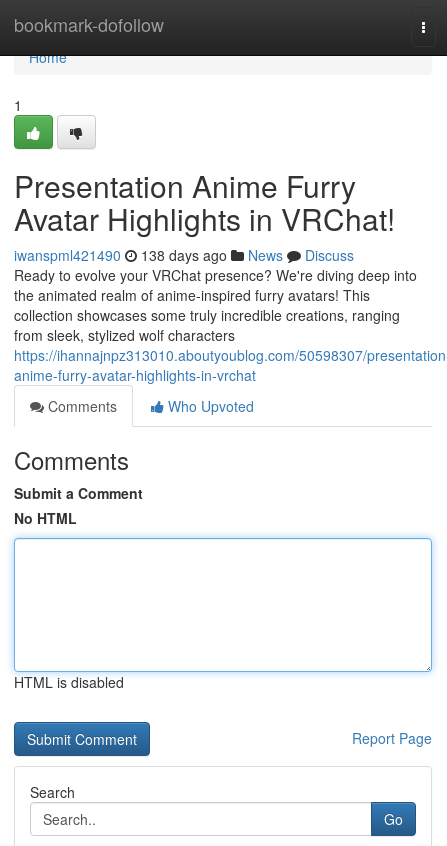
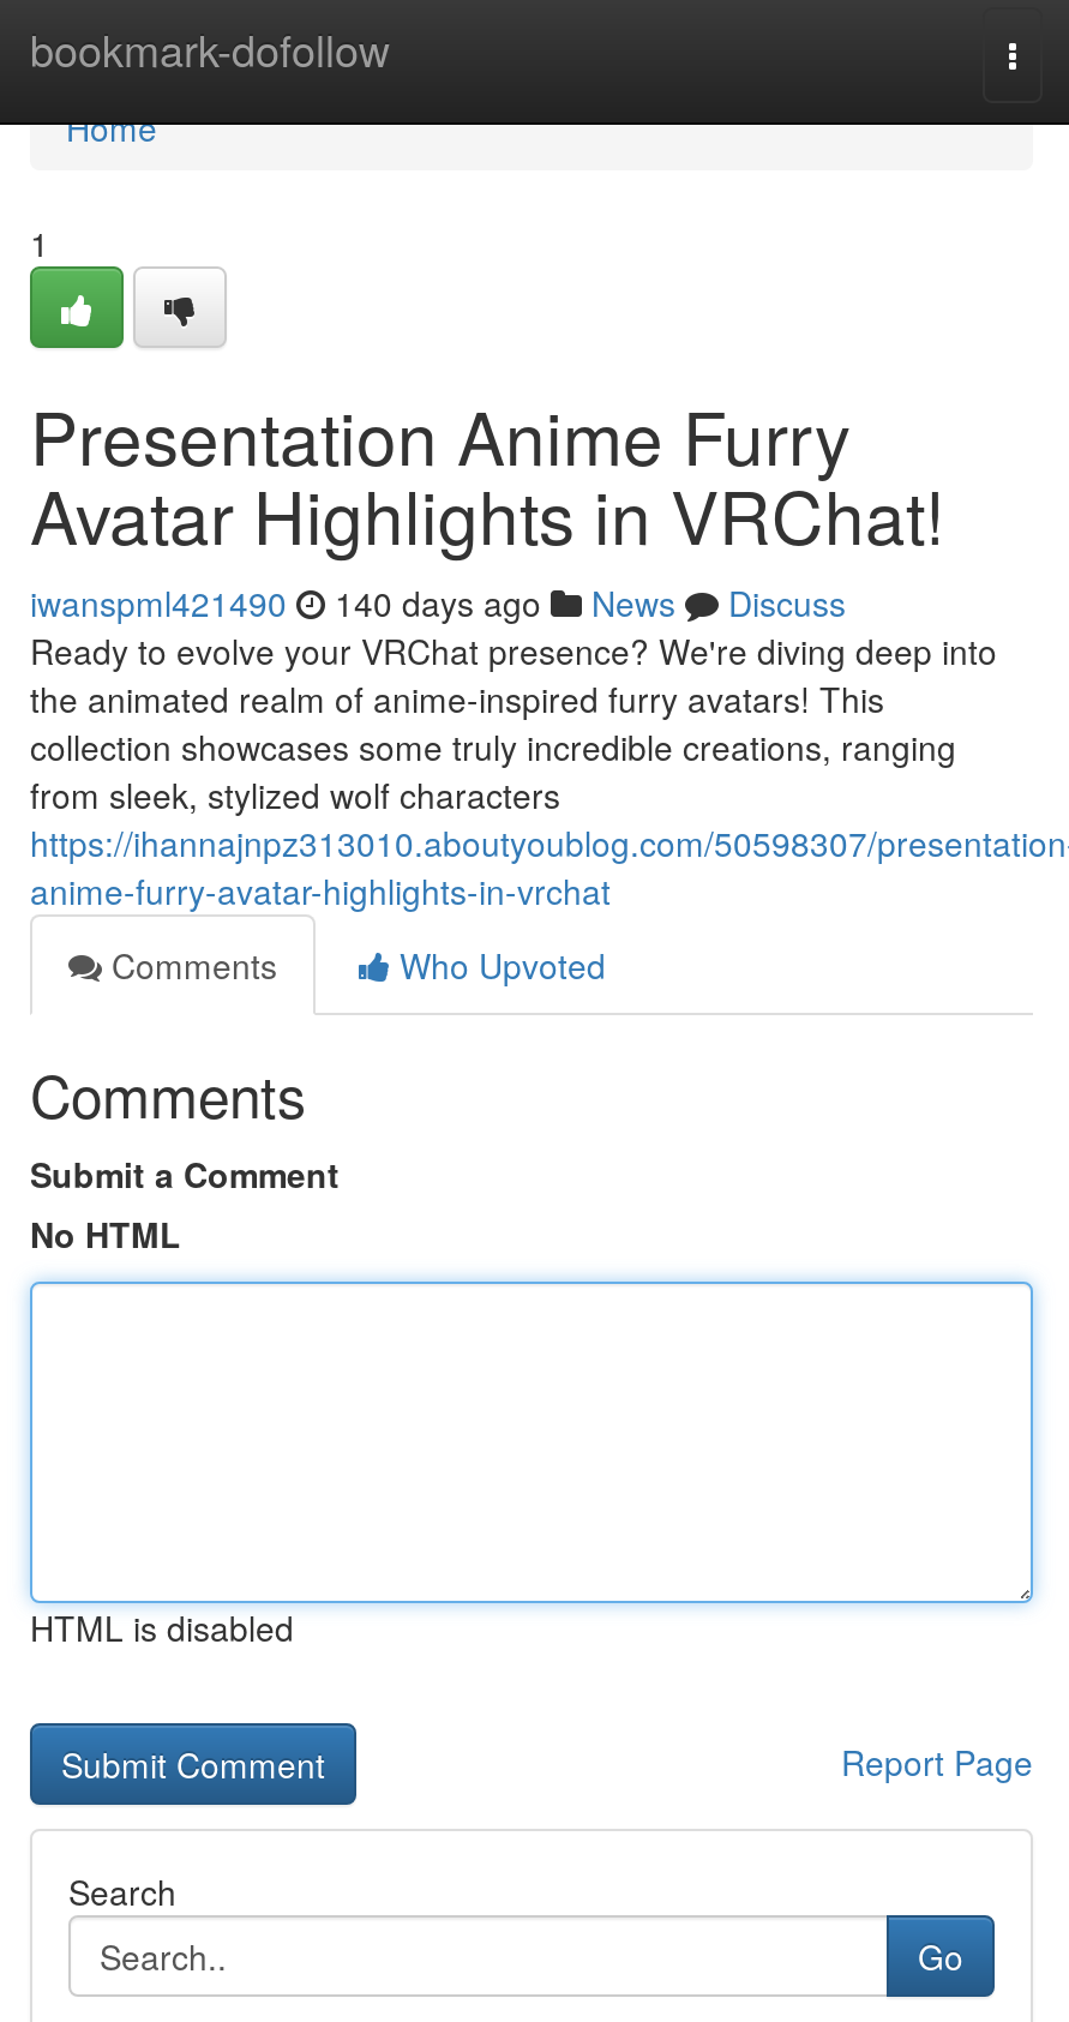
[14,245,354,265] iwanspml421490 138 days ago News Discuss -> [30,578,846,626] iwanspml421490 140 days ago News Discuss

